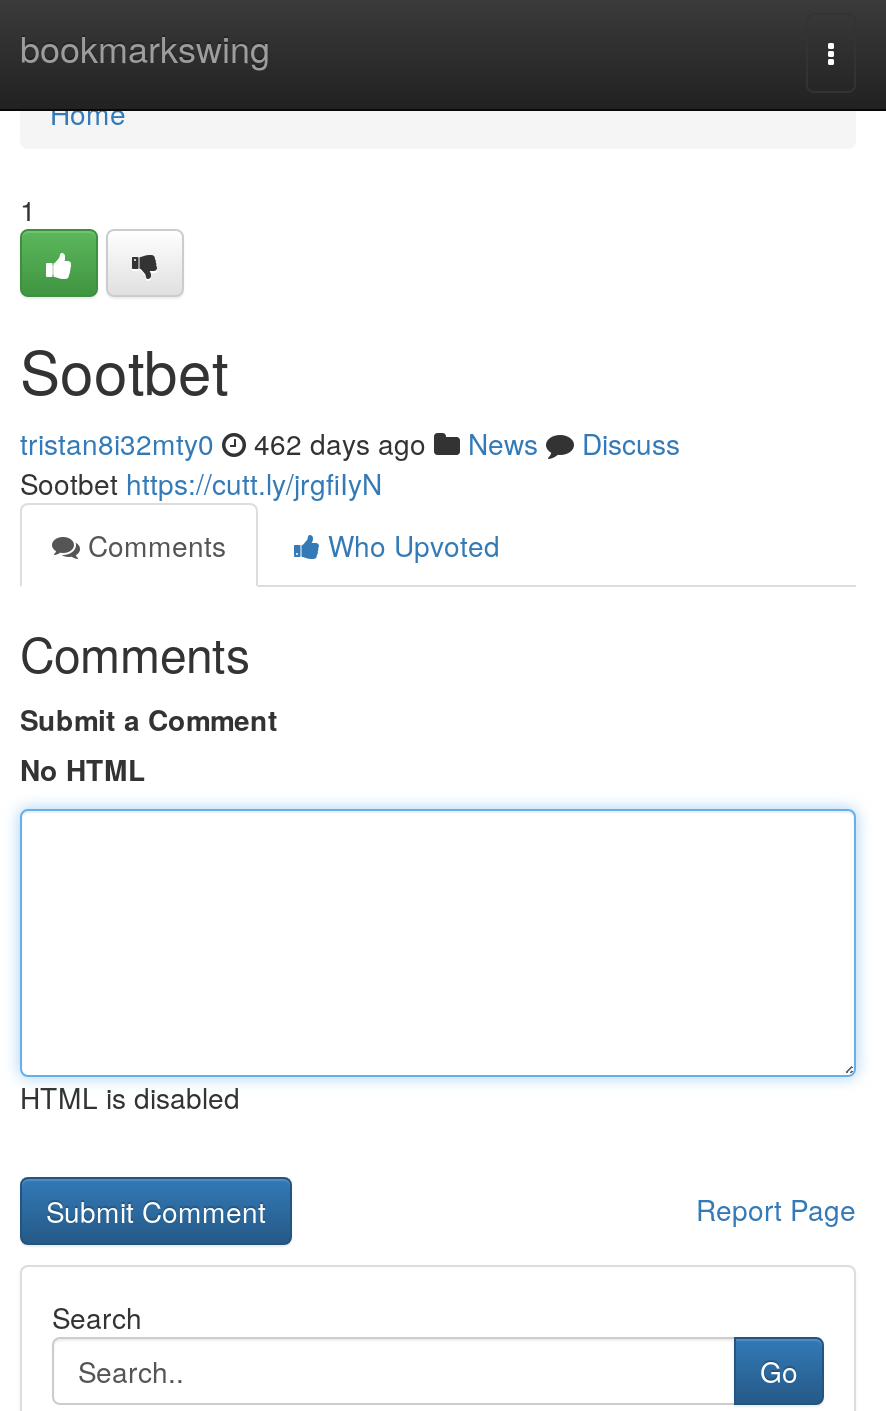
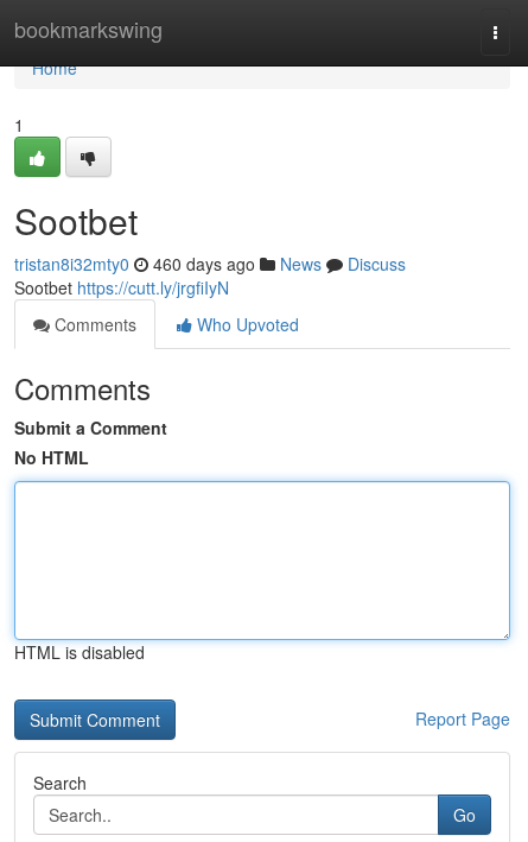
[20,423,680,463] tristan8i32mty0 462 days ago News Discuss -> [14,252,406,276] tristan8i32mty0 460 days ago News Discuss

